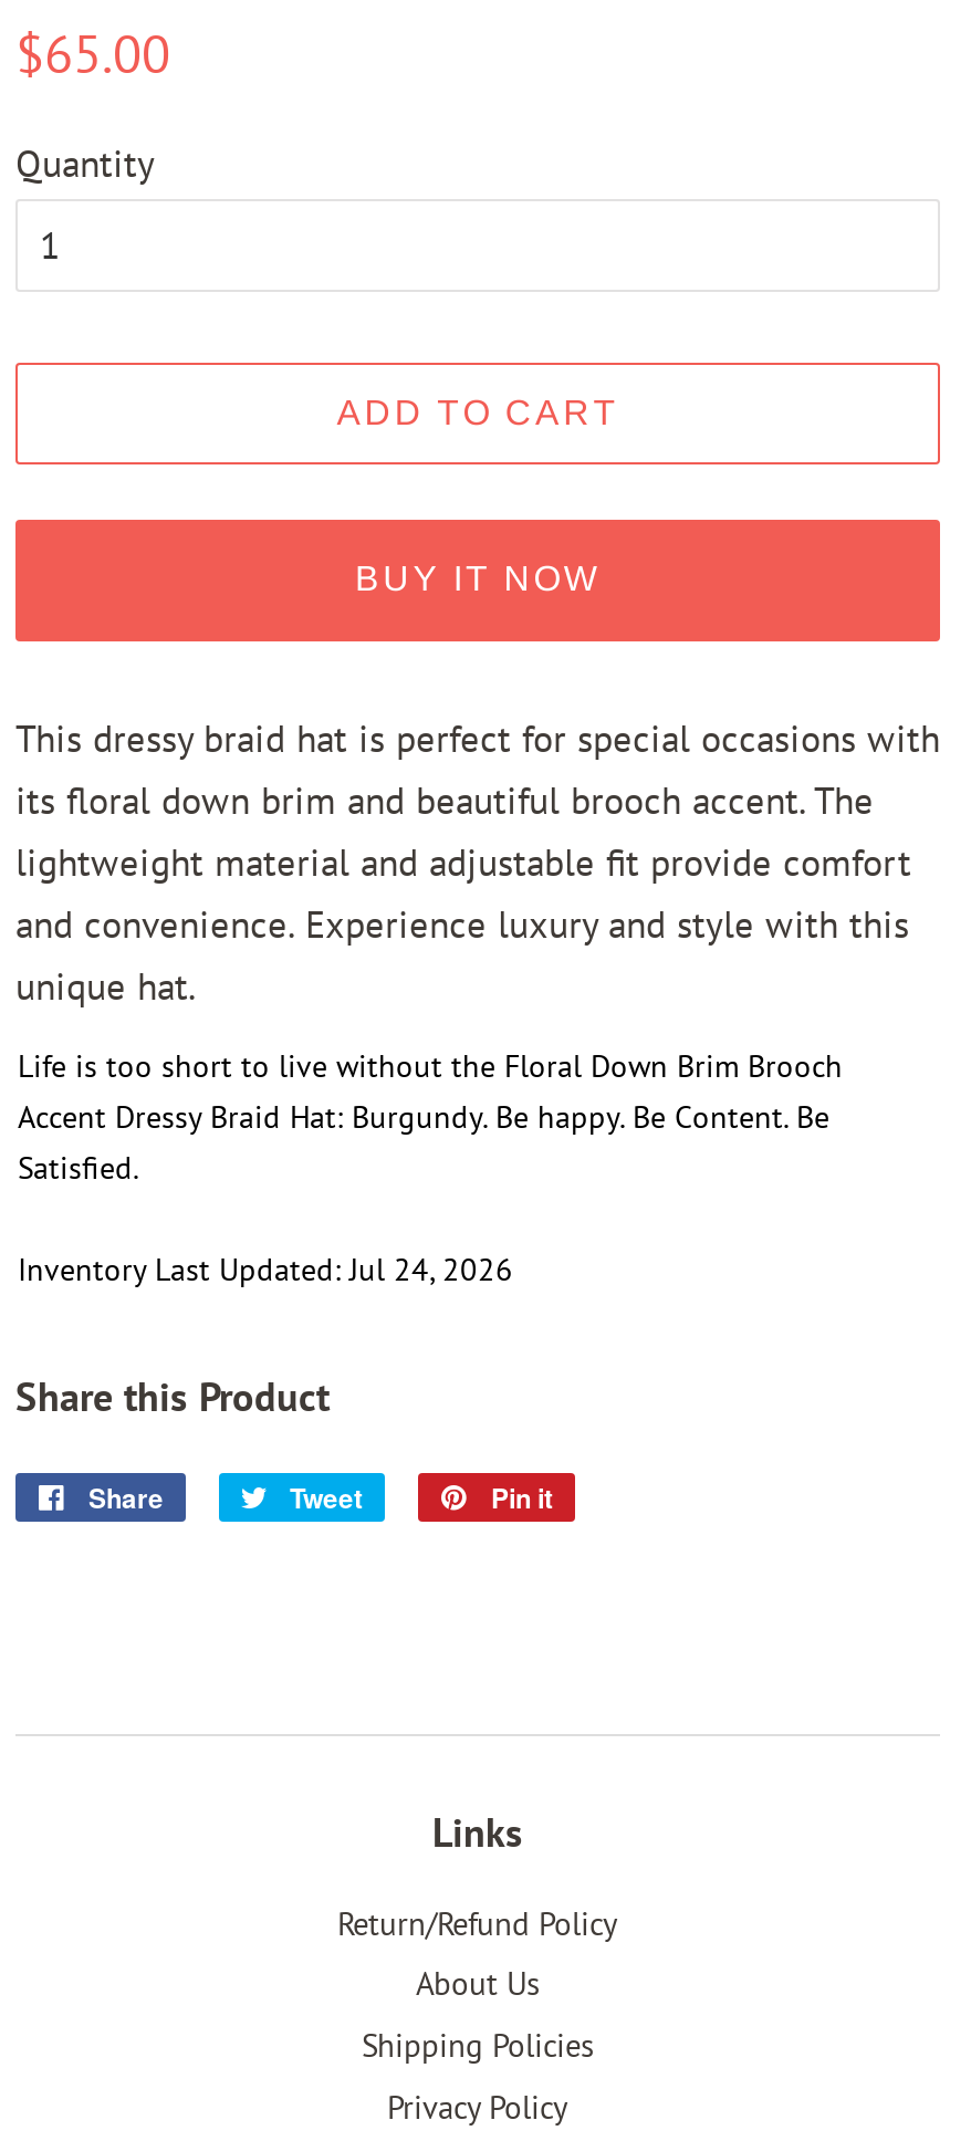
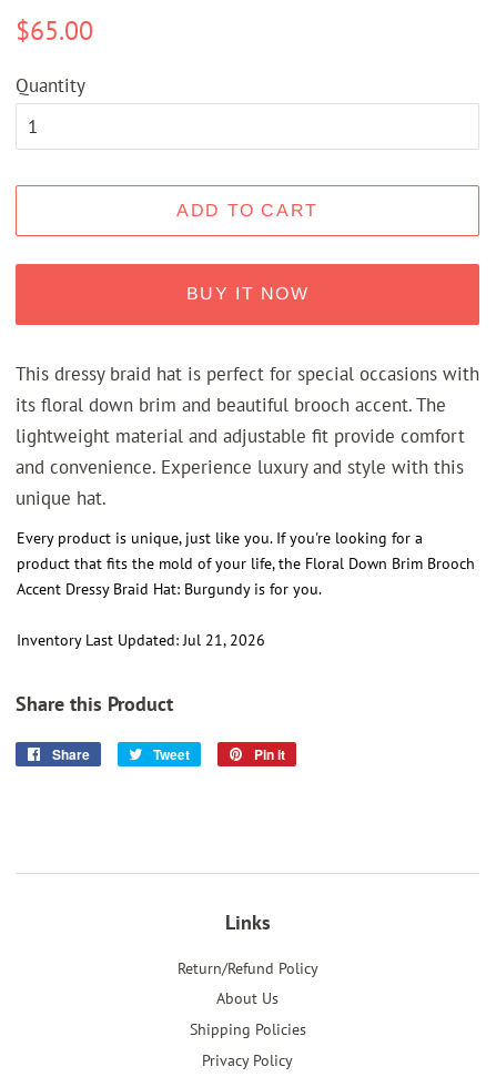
[18,1046,843,1187] Life is too short to live without the Floral Down Brim Brooch | Accent Dressy Braid Hat: Burgundy. Be happy. Be Content. Be | Satisfied. -> [17,528,475,599] Every product is unique, just like you. If you're looking for a | product that fits the mold of your life, the Floral Down Brim Brooch | Accent Dressy Braid Hat: Burgundy is for you.
[18,1249,513,1289] Inventory Last Updated: Jul 24, 2026 -> [17,630,265,650] Inventory Last Updated: Jul 21, 2026

